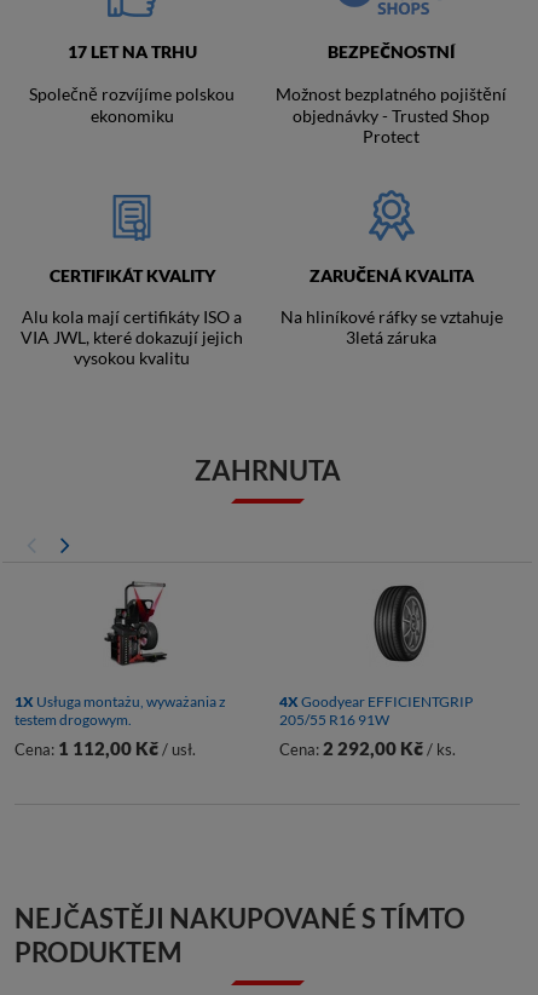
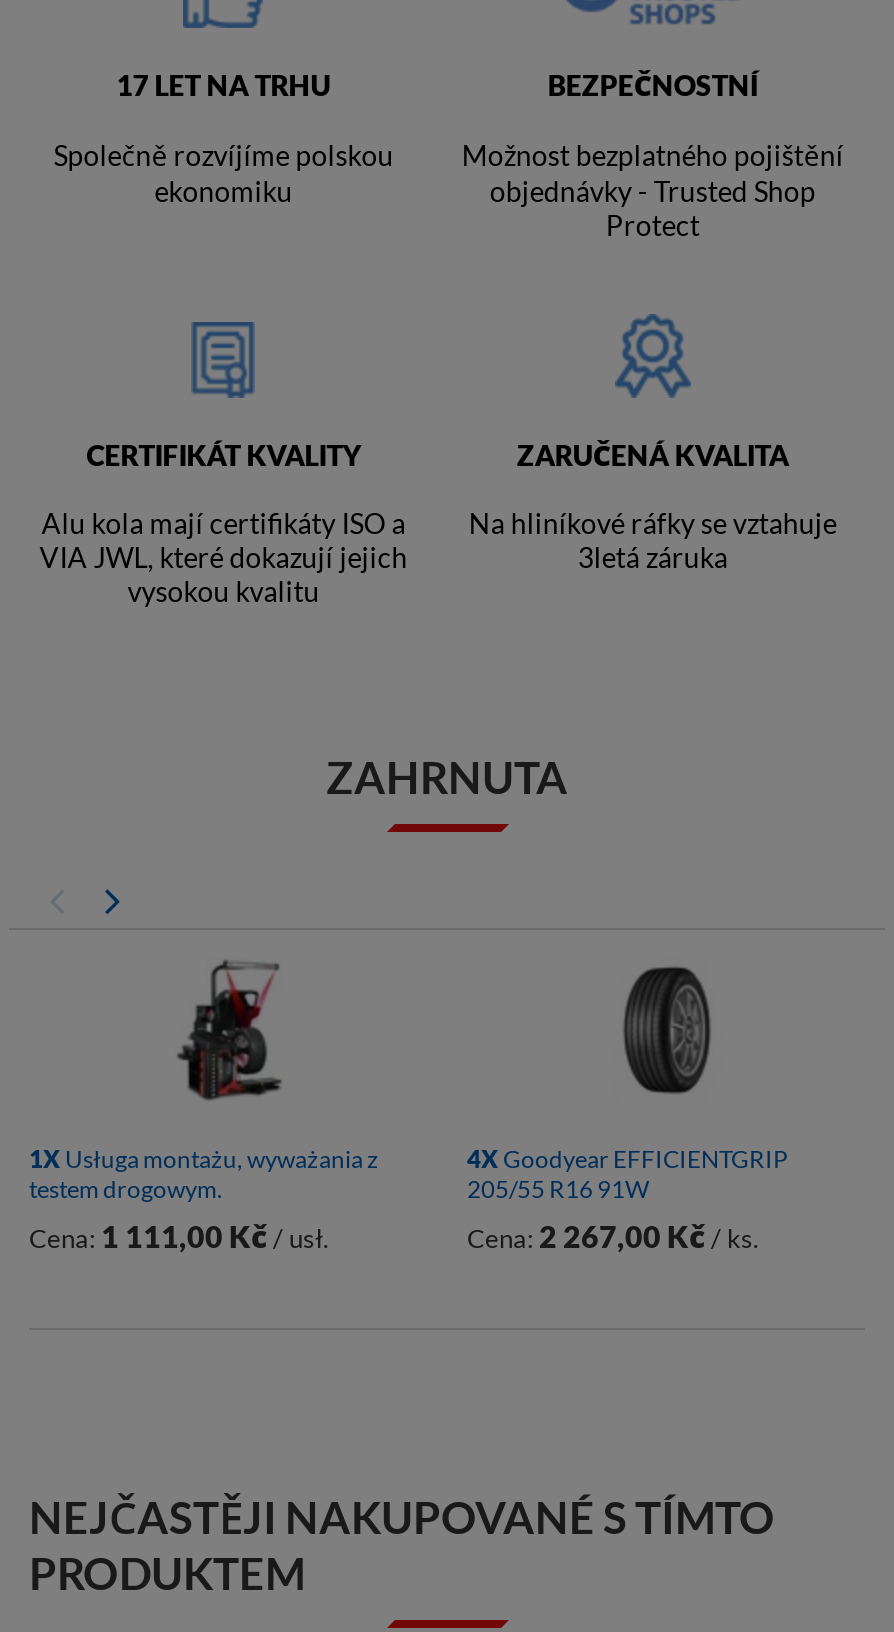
[15,737,196,759] Cena: 1 112,00 Kč / usł. -> [29,1218,329,1254] Cena: 1 111,00 Kč / usł.
[279,737,456,759] Cena: 2 292,00 Kč / ks. -> [467,1218,759,1254] Cena: 2 267,00 Kč / ks.

